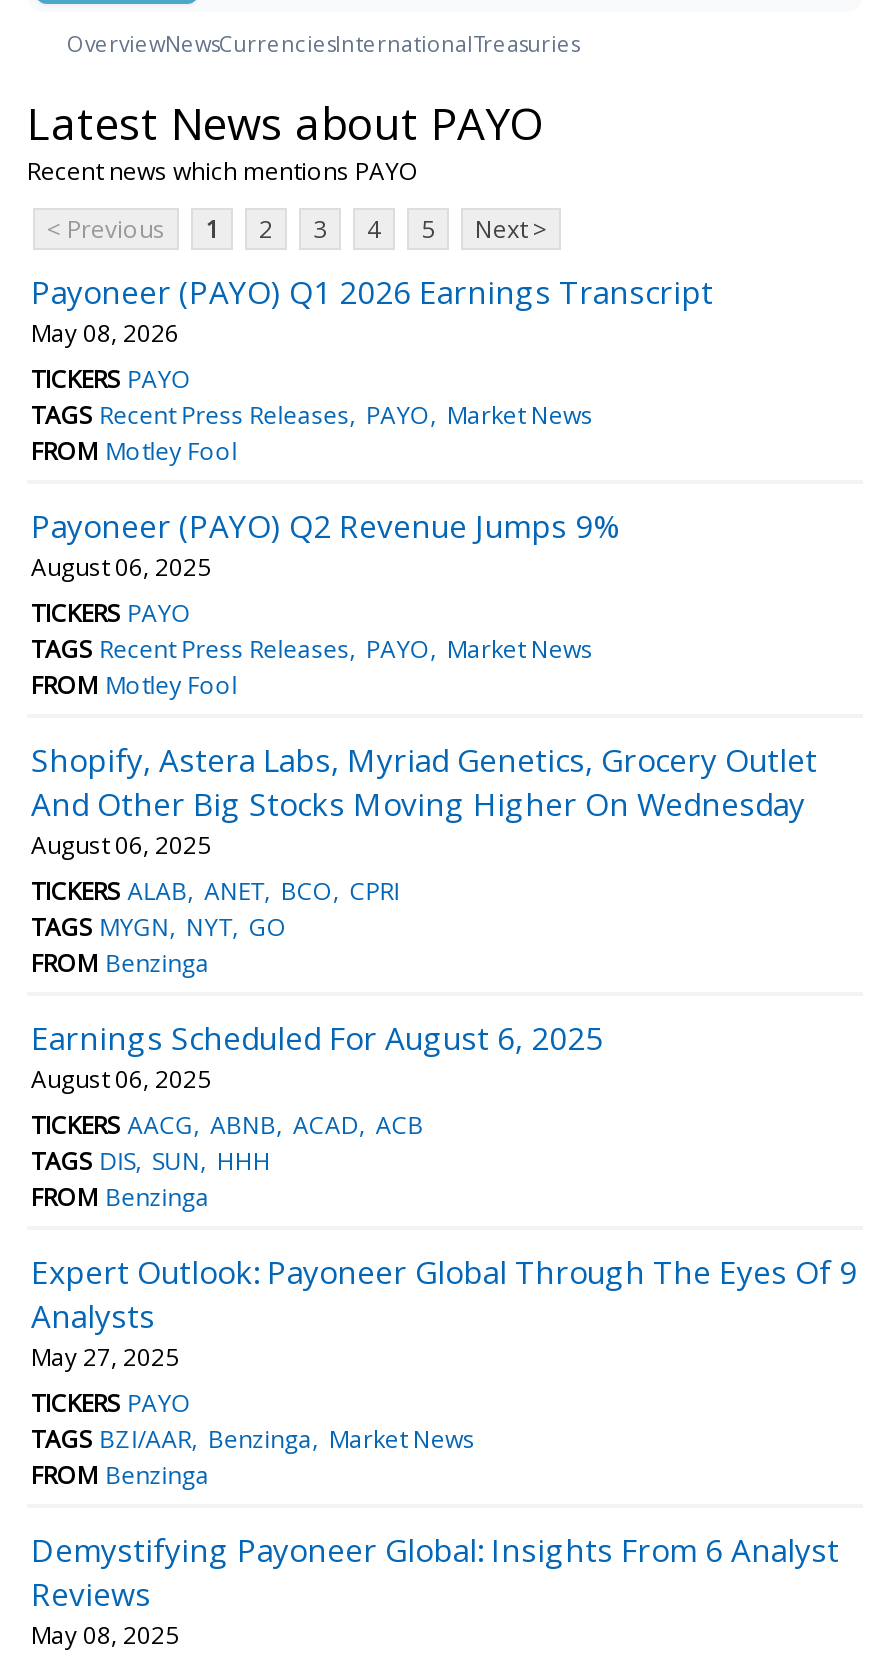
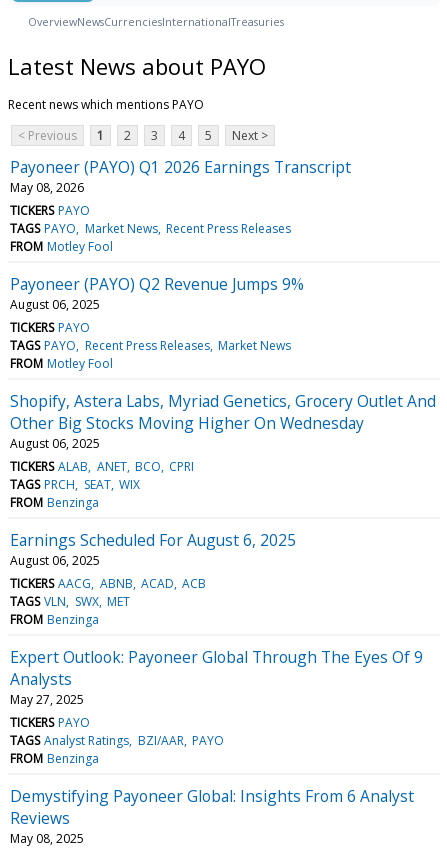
[31,398,593,432] TAGS Recent Press Releases PAYO Market News -> [10,220,291,237] TAGS PAYO Market News Recent Press Releases
[31,632,593,666] TAGS Recent Press Releases PAYO Market News -> [10,337,291,354] TAGS PAYO Recent Press Releases Market News
[31,910,287,944] TAGS MYGN NYT GO -> [10,476,140,493] TAGS PRCH SEAT WIX
[31,1144,271,1178] TAGS DIS SUN HHH -> [10,593,130,610] TAGS VLN SWX MET
[31,1422,475,1456] TAGS BZI/AAR Benzinga Market News -> [10,732,224,749] TAGS Analyst Ratings BZI/AAR PAYO

